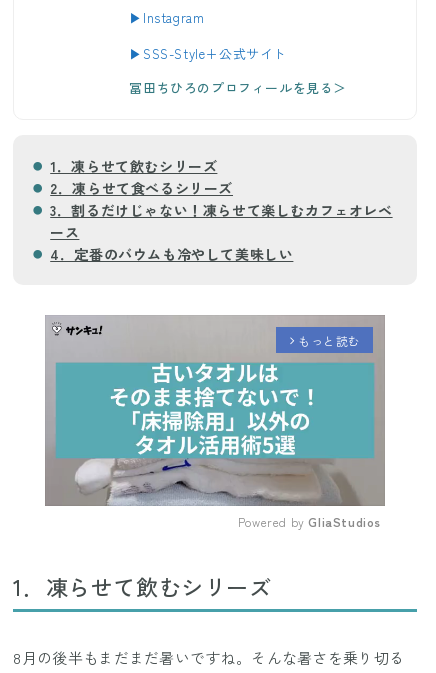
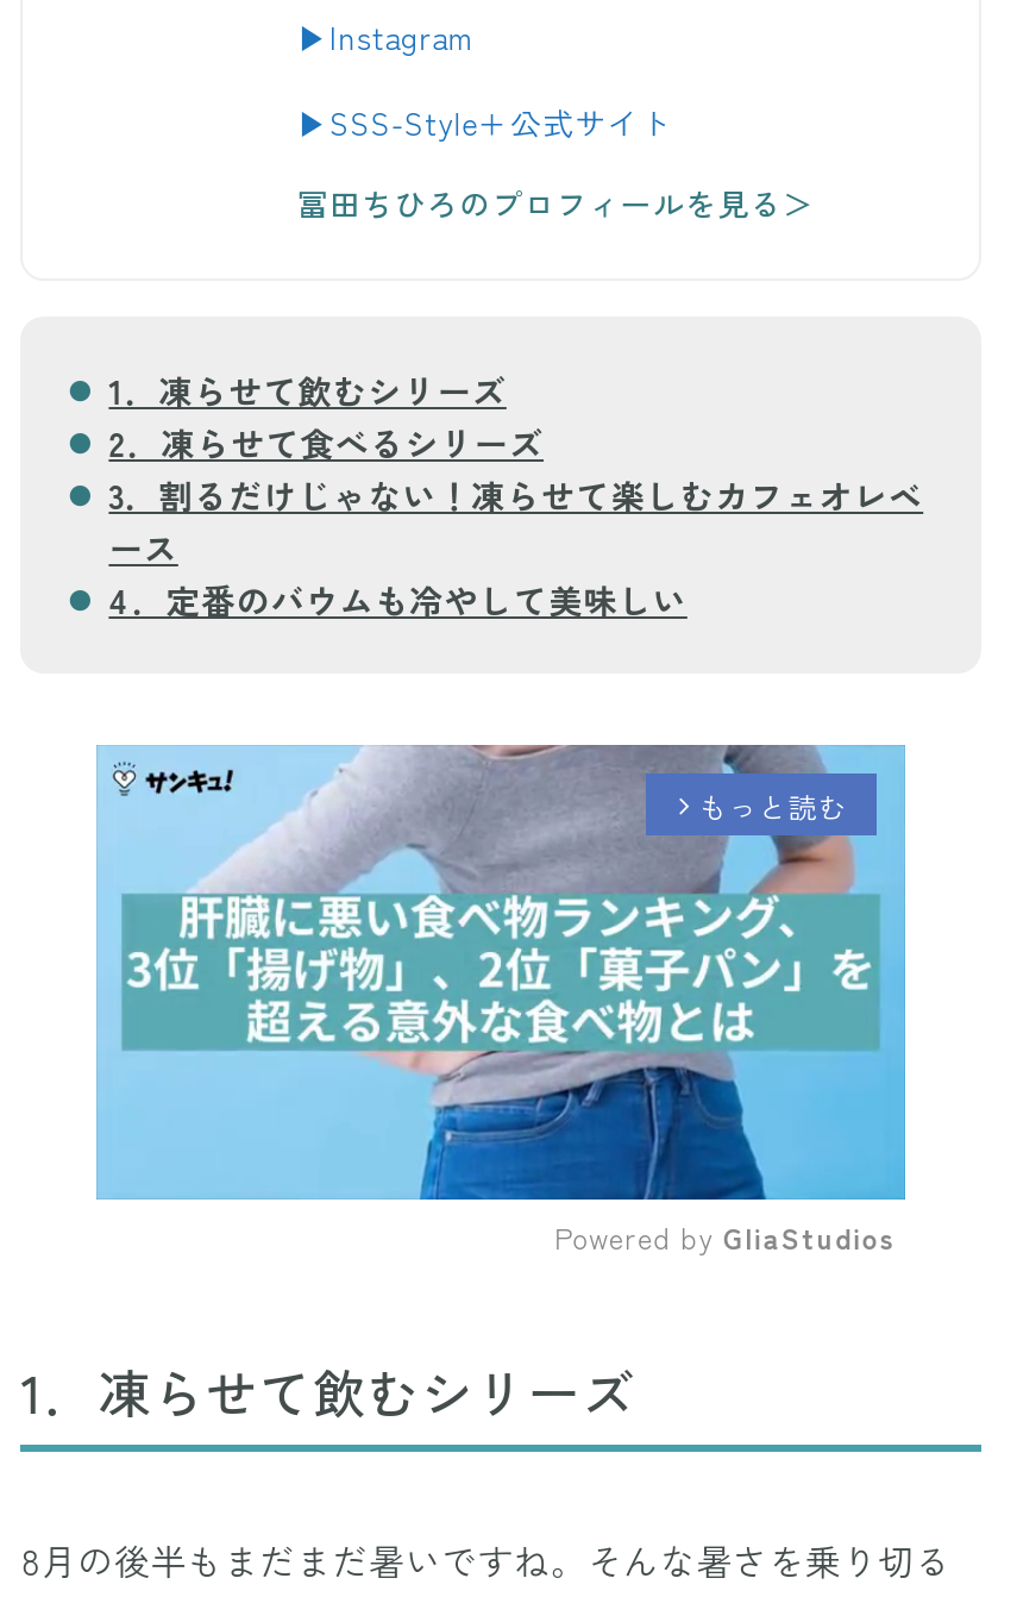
[44,314,386,507] [image] -> [94,745,905,1202] [image]

